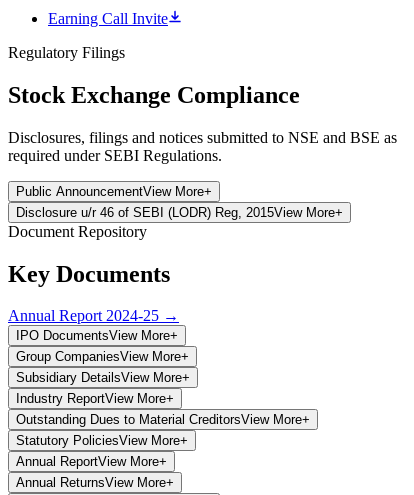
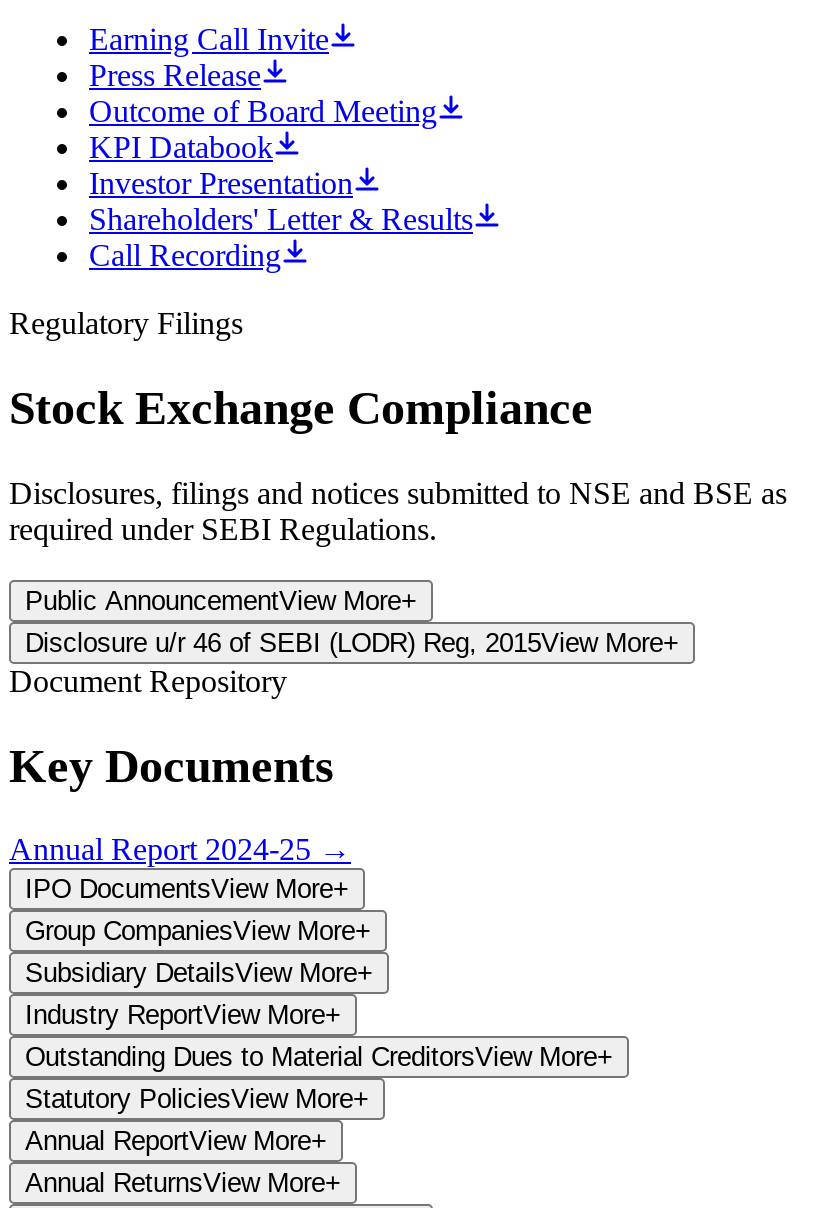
none -> [89,58,473,272] Press Release | Outcome of Board Meeting | KPI Databook | Investor Presentation | Shareholders' Letter & Results | Call Recording

